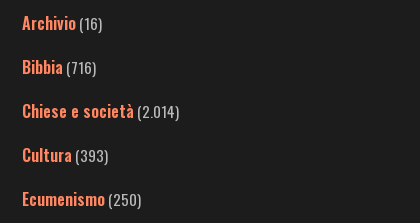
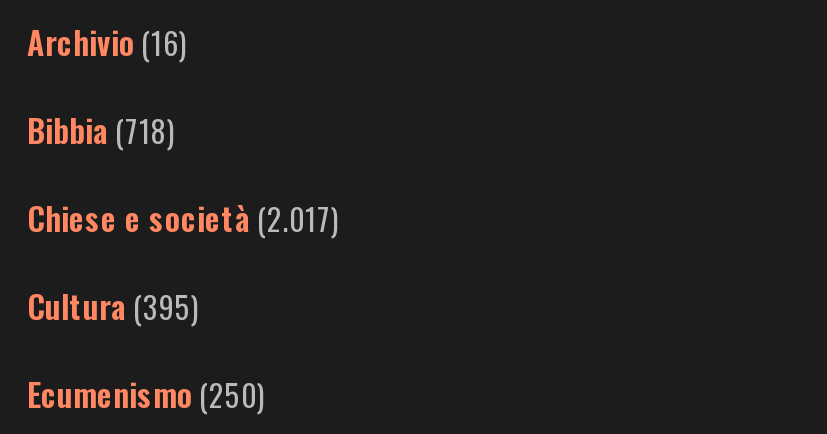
[22,55,96,79] Bibbia (716) -> [27,106,175,154] Bibbia (718)
[22,99,179,123] Chiese e società (2.014) -> [27,194,339,242] Chiese e società (2.017)
[22,143,108,167] Cultura (393) -> [27,282,199,330] Cultura (395)

